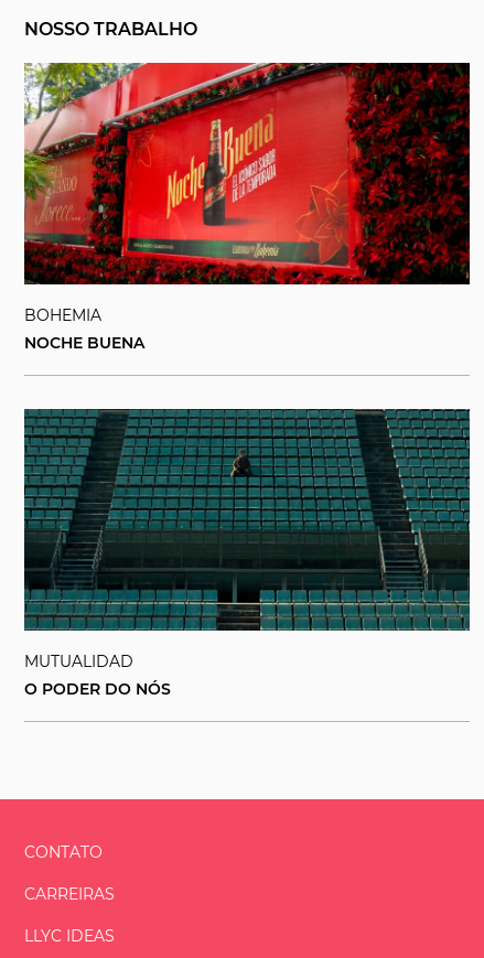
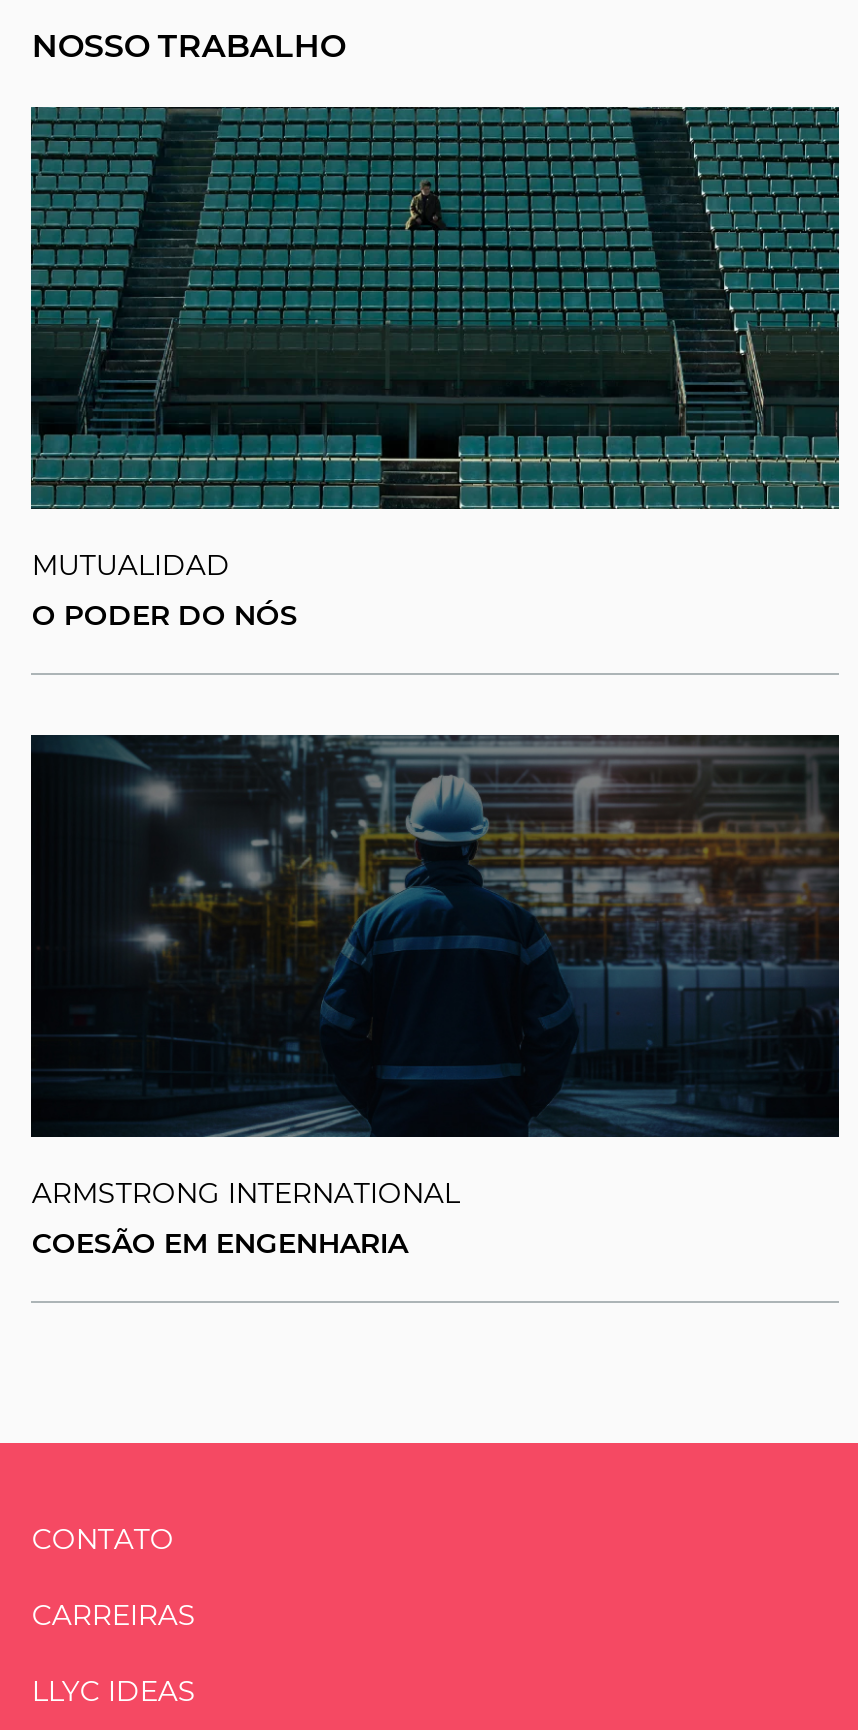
[23,62,471,353] [image] | BOHEMIA | NOCHE BUENA -> none
moved [22,408,472,699] -> [27,105,843,633]: [image] | MUTUALIDAD | O PODER DO NÓS
none -> [31,735,839,1261] [image] | ARMSTRONG INTERNATIONAL | COESÃO EM ENGENHARIA

